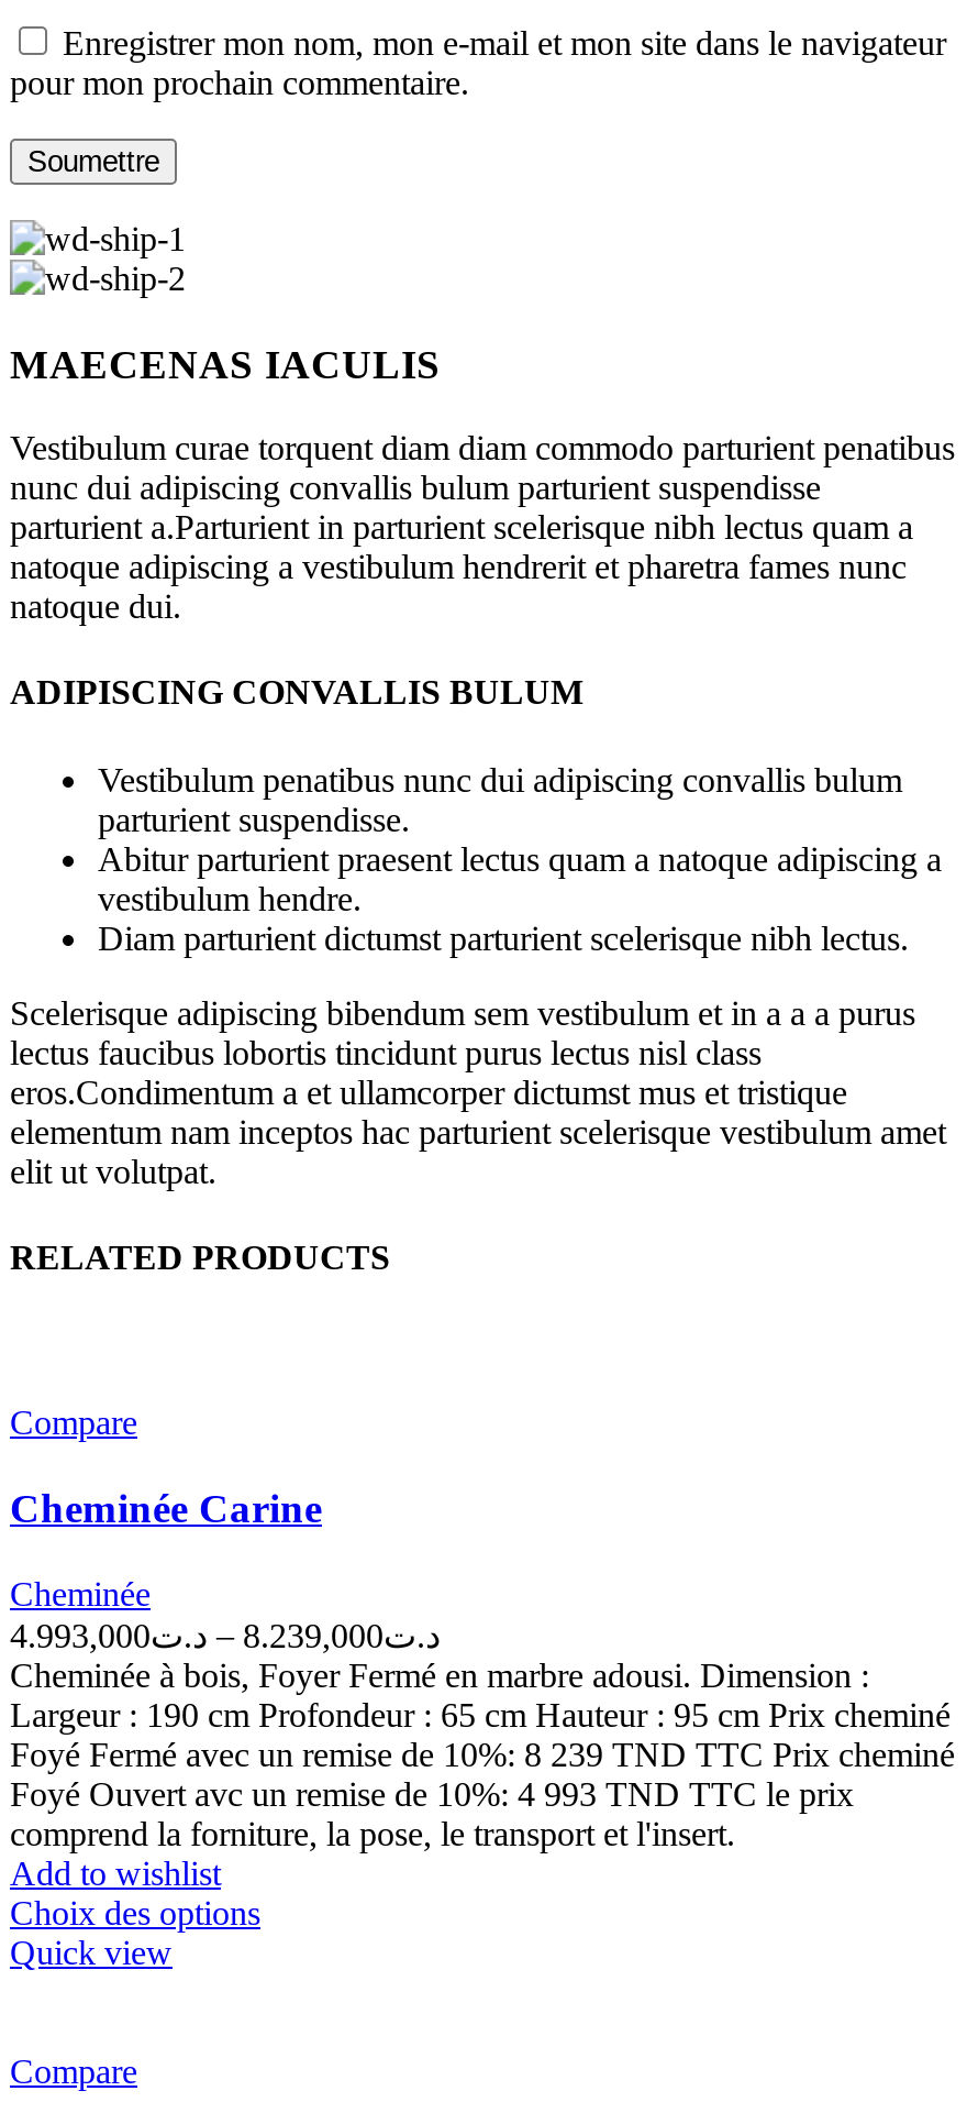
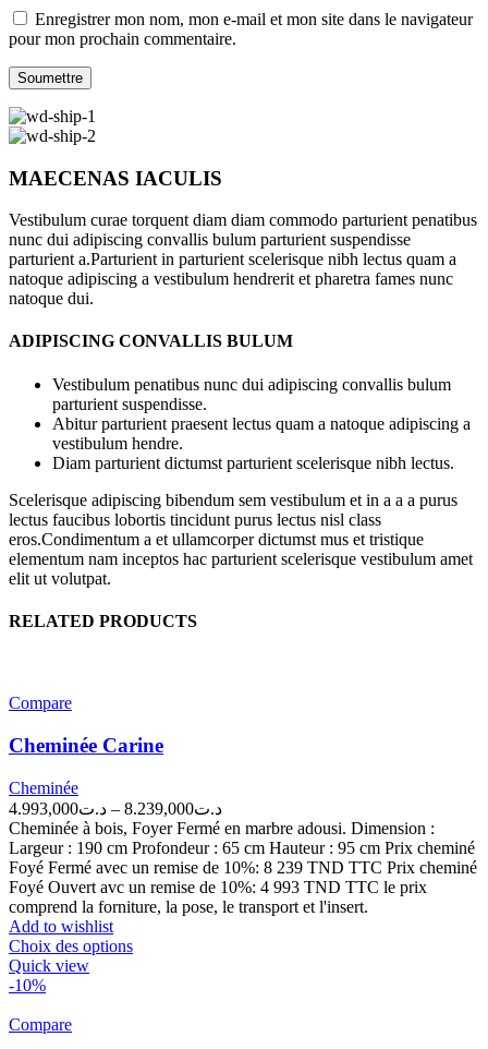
none -> [9,976,46,994] -10%

